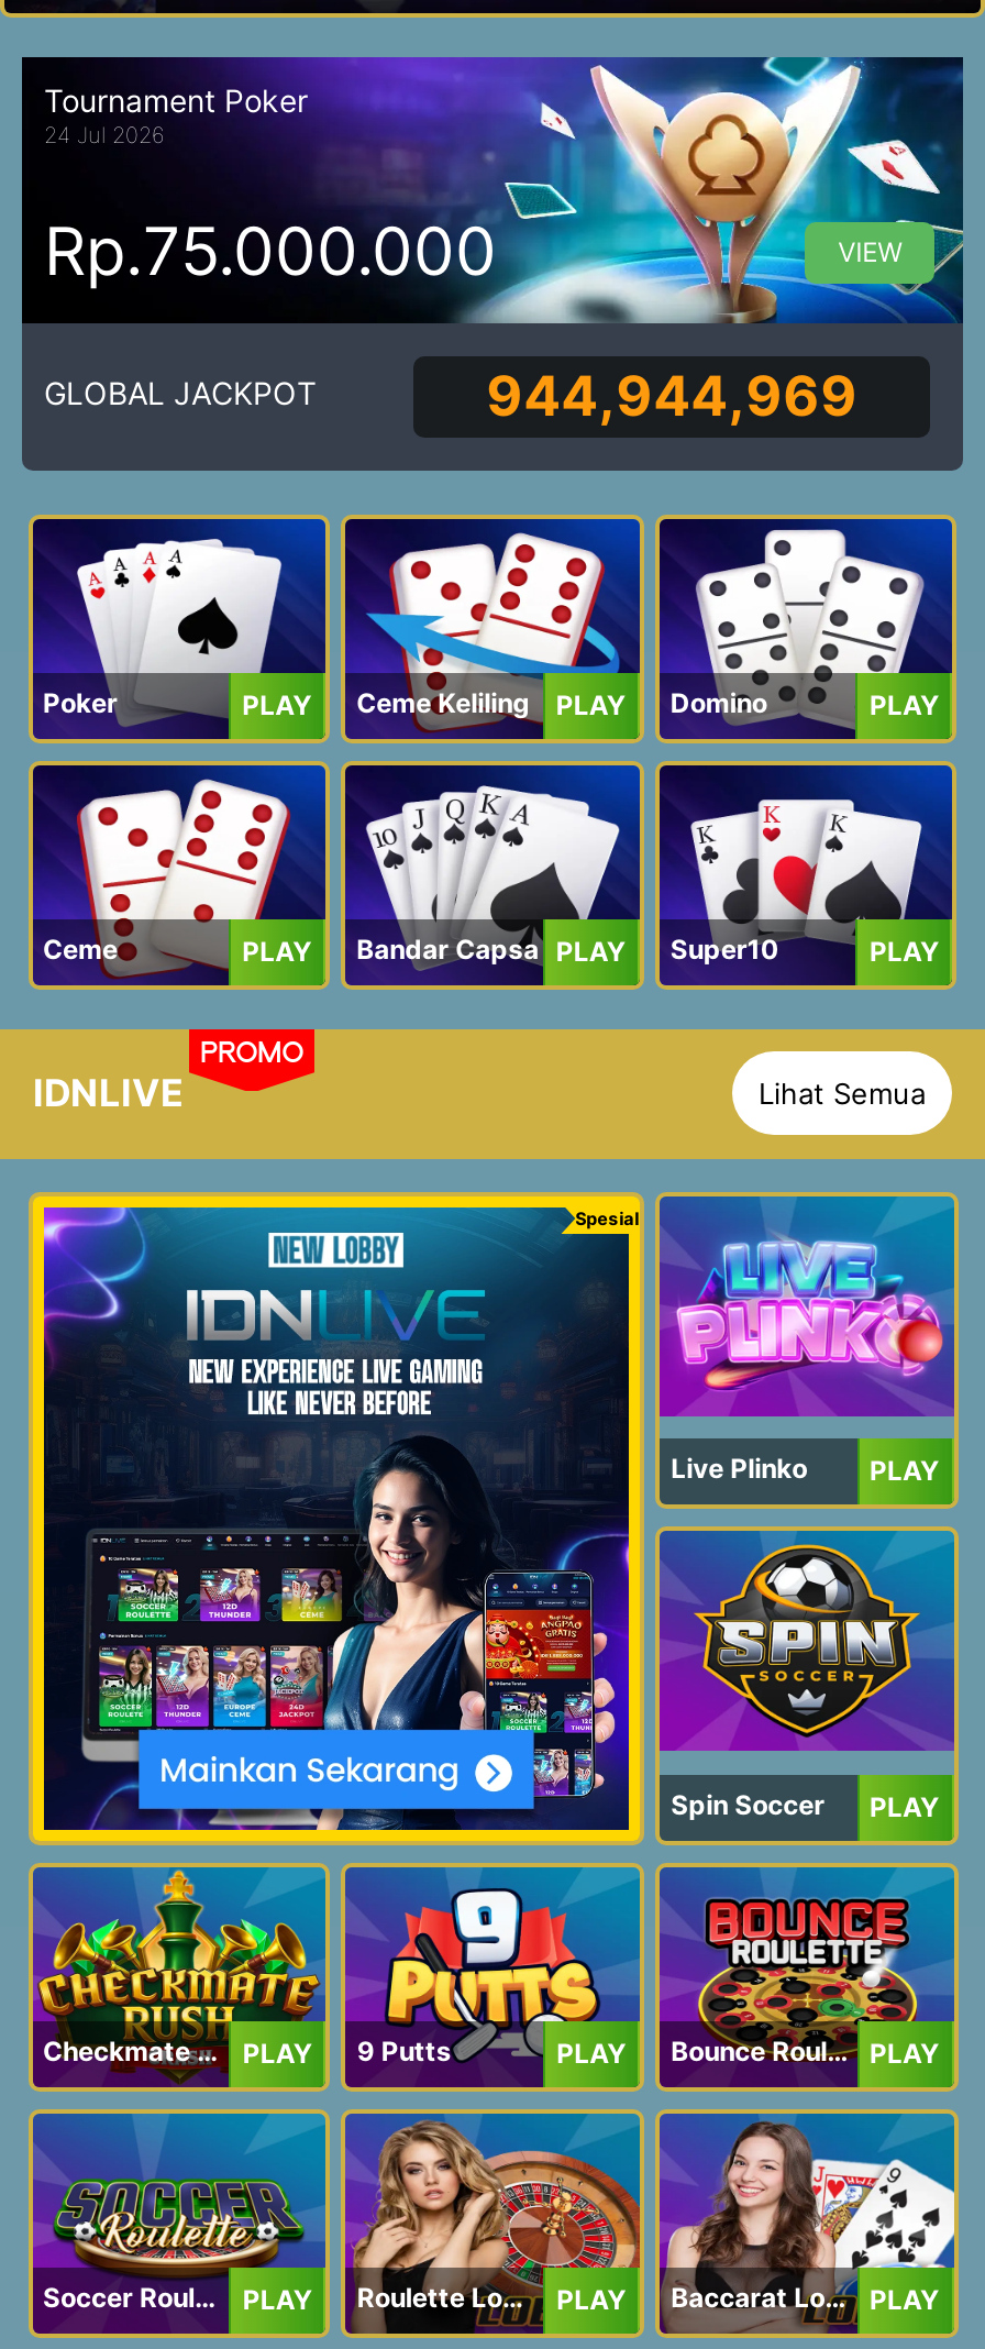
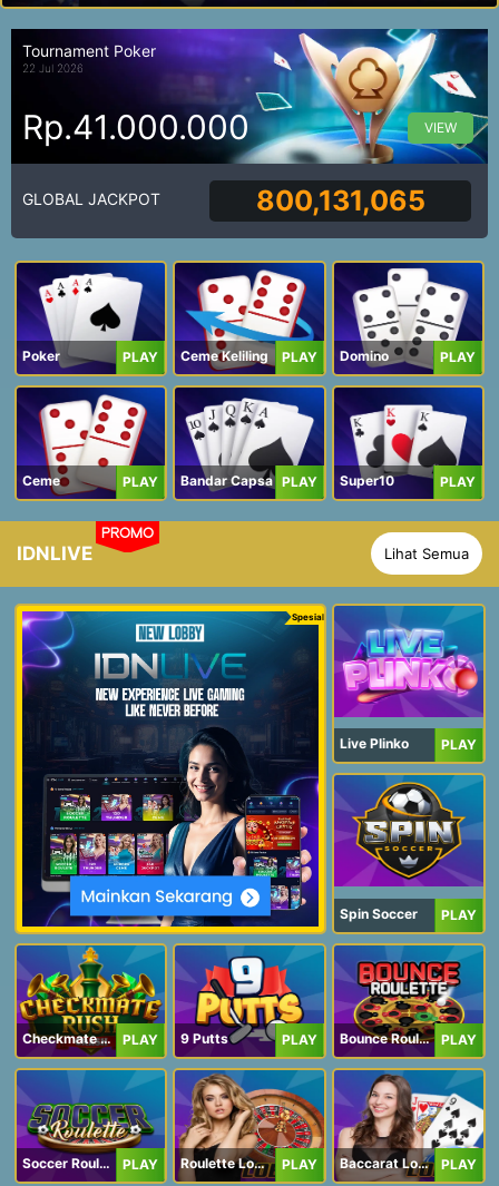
[44,121,165,147] 24 Jul 2026 -> [22,61,84,75] 22 Jul 2026
[44,210,497,289] Rp.75.000.000 -> [22,106,250,147] Rp.41.000.000
[486,363,858,429] 944,944,969 -> [256,184,425,217] 800,131,065

